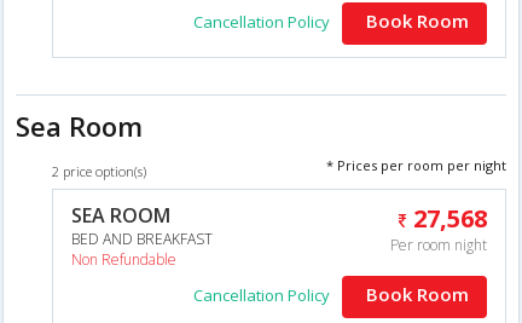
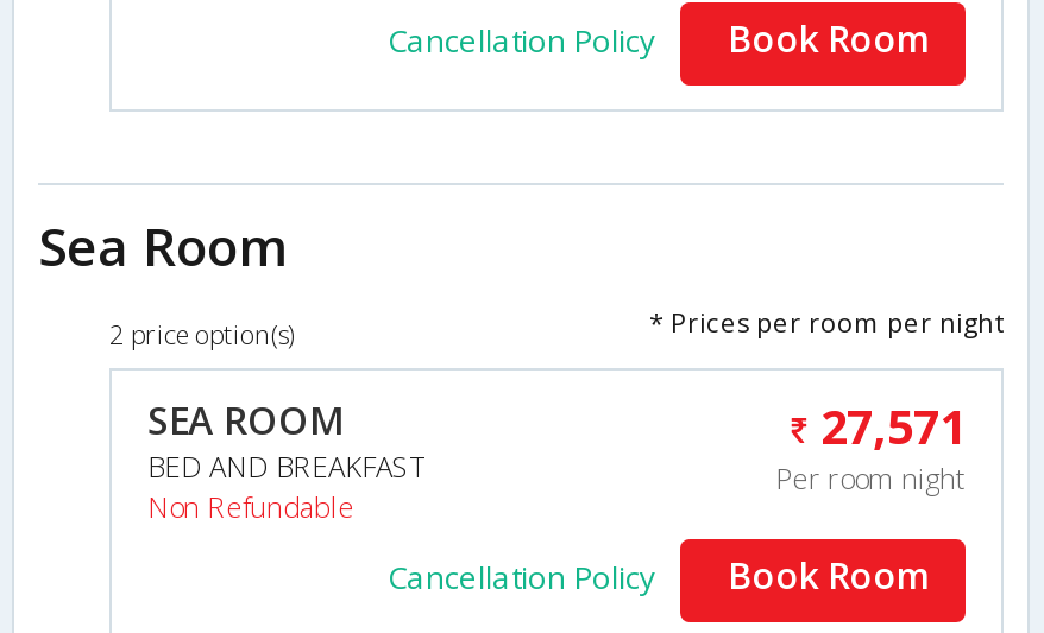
[413,202,487,234] 27,568 -> [820,394,966,458] 27,571

